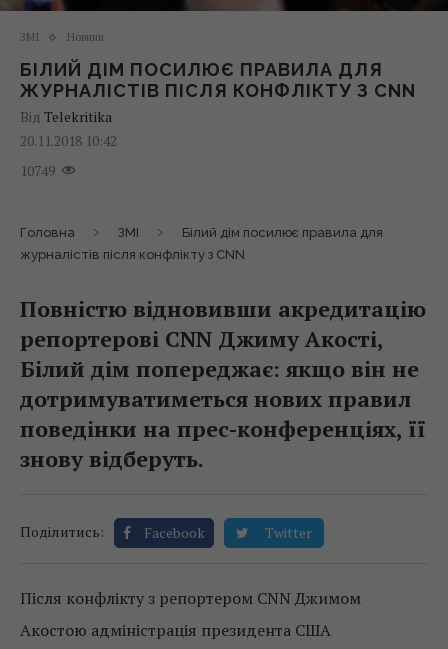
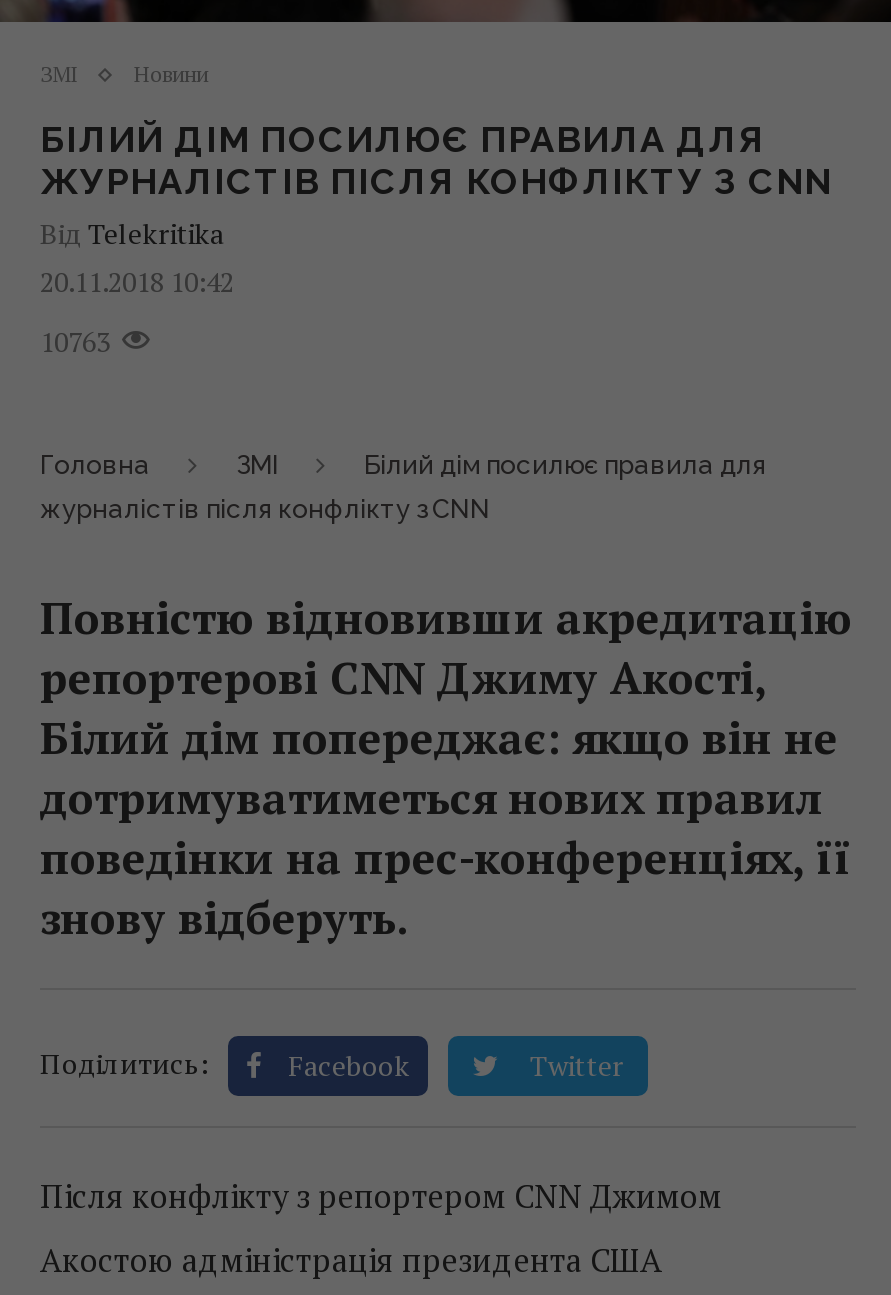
[20,161,55,180] 10749 -> [40,323,110,361] 10763

